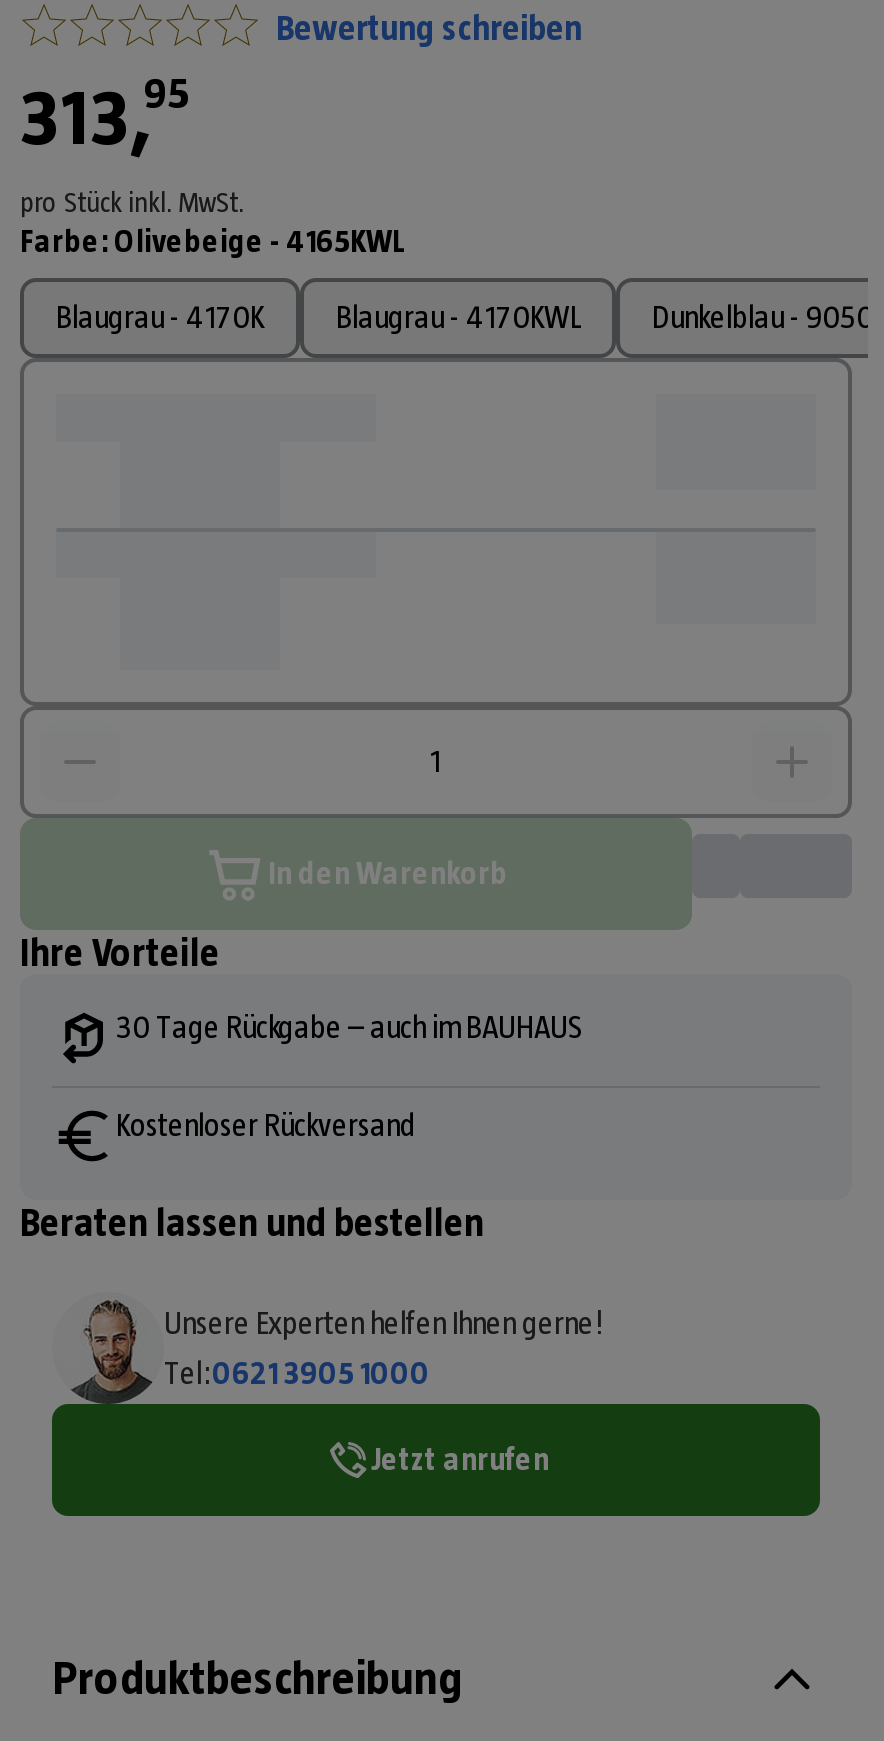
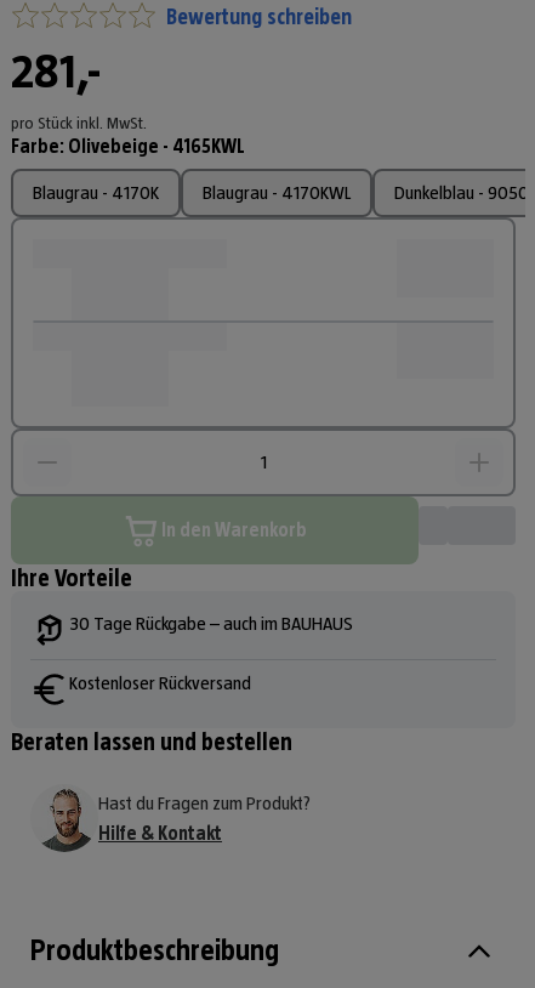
[20,67,190,159] 313, | 95 -> [11,43,101,97] 281,-
[164,1306,602,1476] Unsere Experten helfen Ihnen gerne! | Tel:0621 3905 1000 | Jetzt anrufen -> [98,792,311,843] Hast du Fragen zum Produkt? | Hilfe & Kontakt

